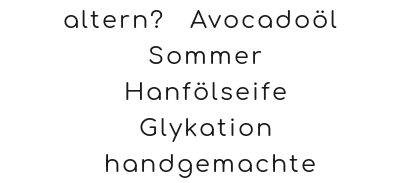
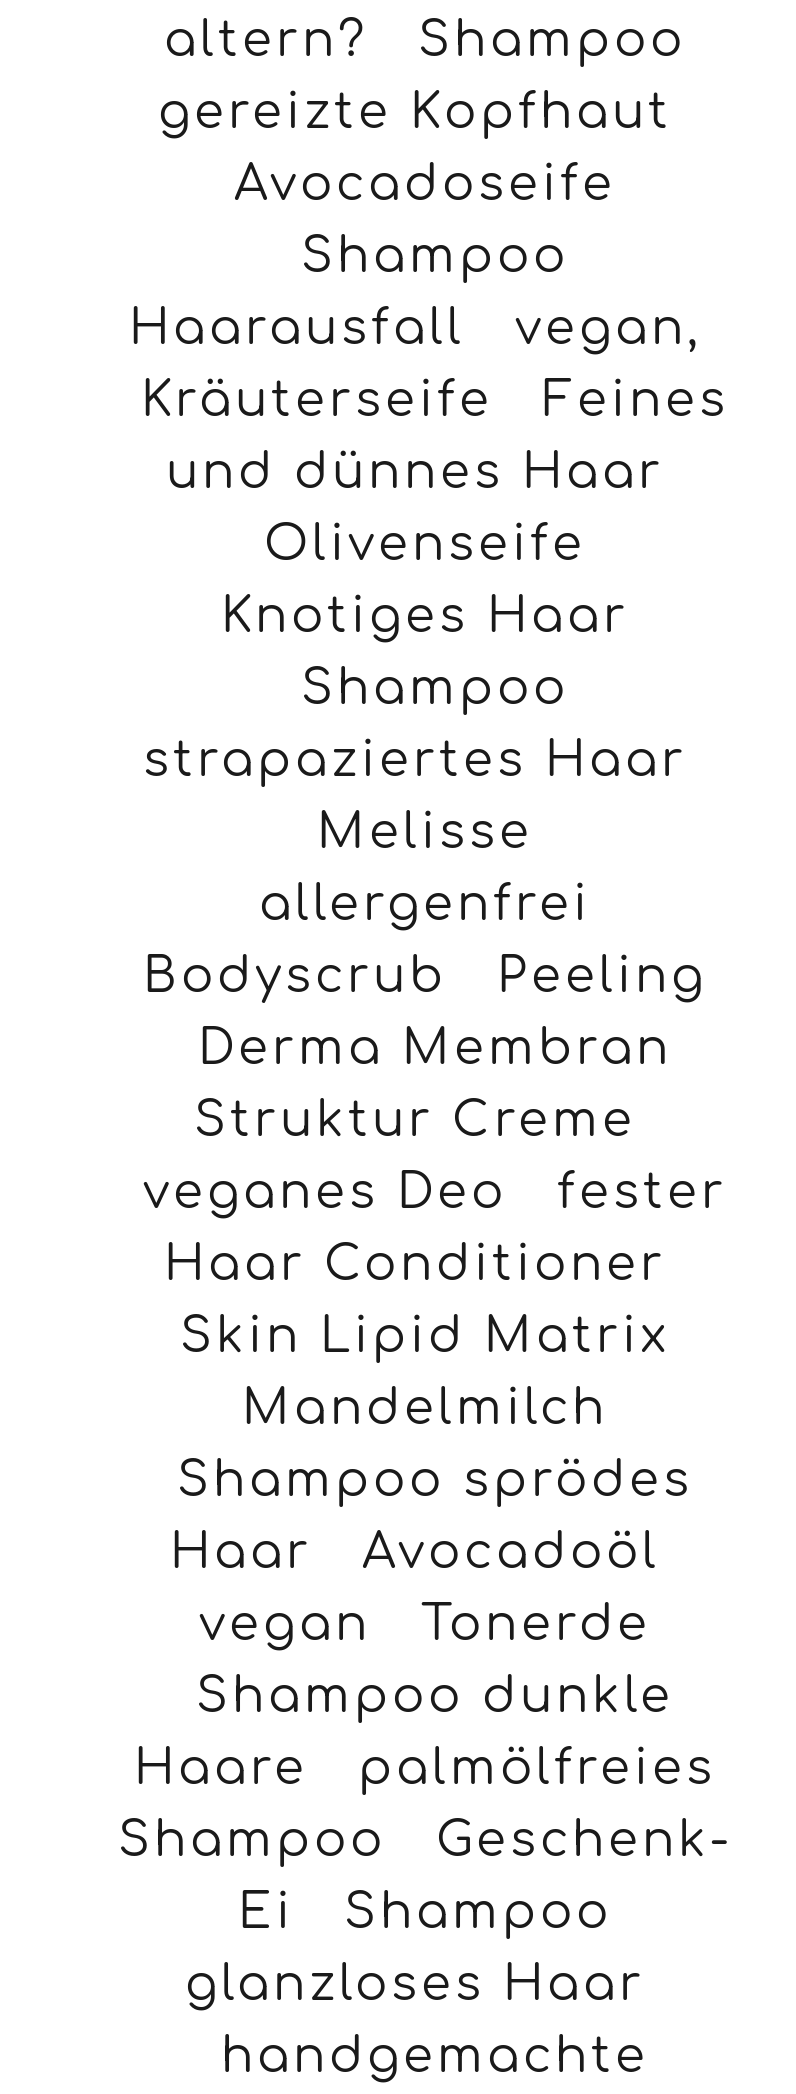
none -> [129,14,729,1580] Shampoo | gereizte Kopfhaut | Avocadoseife | Shampoo | Haarausfall | vegan, | Kräuterseife | Feines | und dünnes Haar | Olivenseife | Knotiges Haar | Shampoo | strapaziertes Haar | Melisse | allergenfrei | Bodyscrub | Peeling | Derma Membran | Struktur Creme | veganes Deo | fester | Haar Conditioner | Skin Lipid Matrix | Mandelmilch | Shampoo sprödes | Haar
[123,43,288,142] Sommer | Hanfölseife | Glykation -> [118,1598,732,2012] vegan | Tonerde | Shampoo dunkle | Haare | palmölfreies | Shampoo | Geschenk- | Ei | Shampoo | glanzloses Haar

